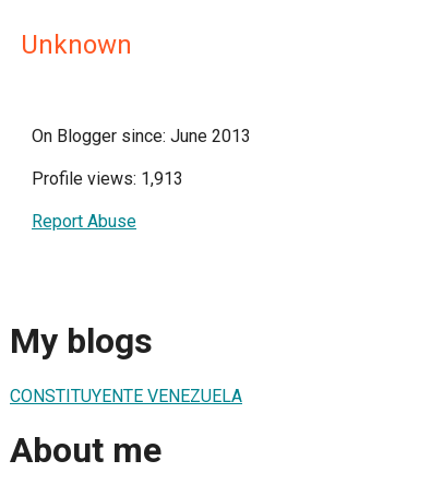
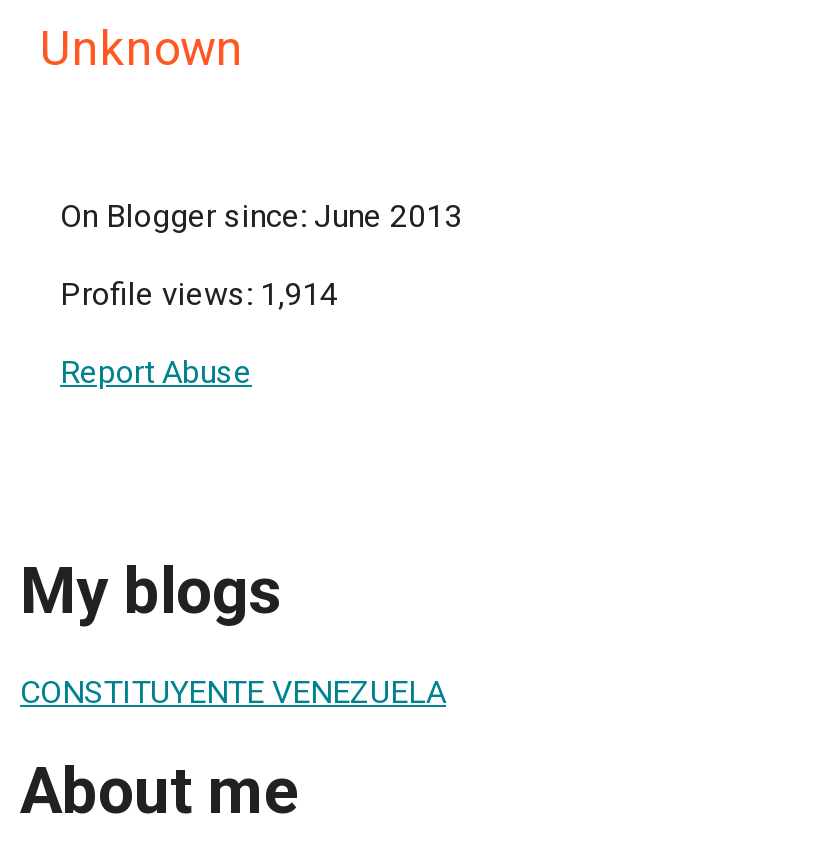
[32,168,183,189] Profile views: 1,913 -> [60,275,338,313] Profile views: 1,914

